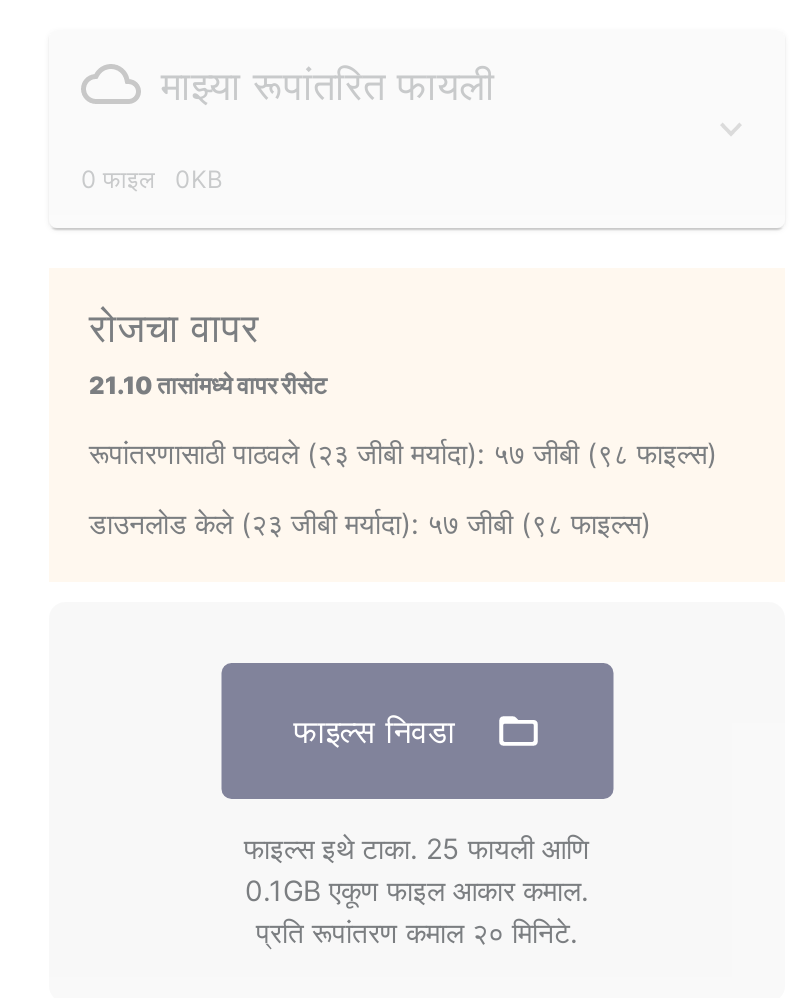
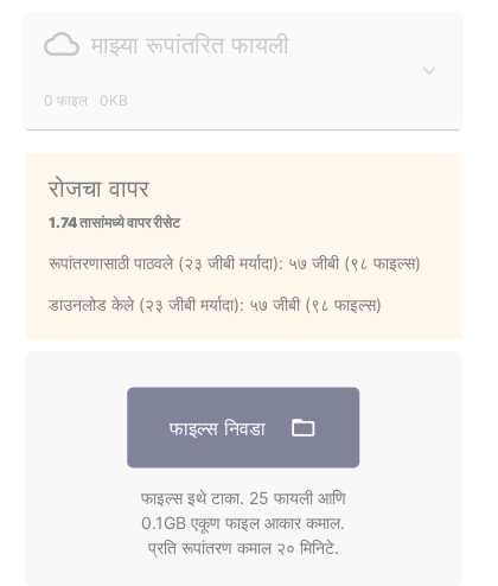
[89,370,327,400] 21.10 तासांमध्ये वापर रीसेट -> [49,214,180,231] 1.74 तासांमध्ये वापर रीसेट

